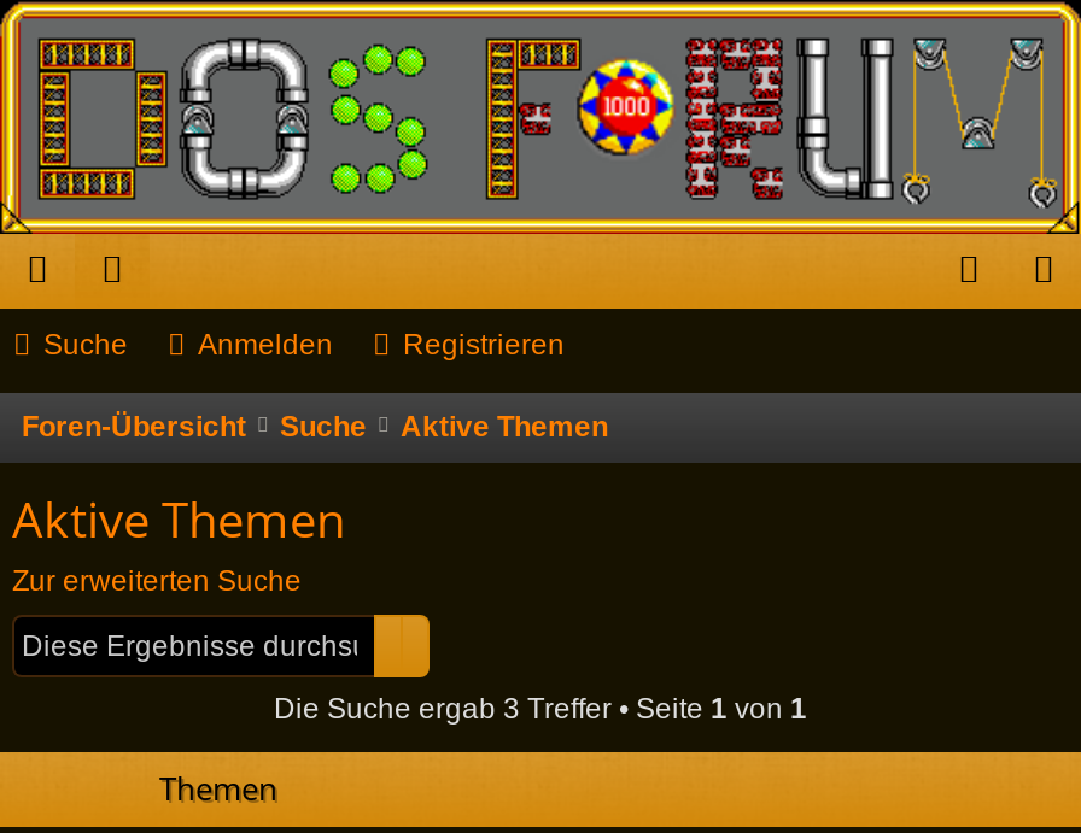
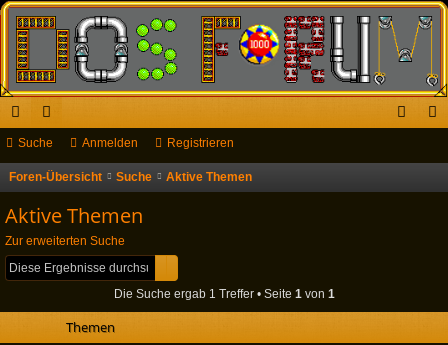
[274,692,807,726] Die Suche ergab 3 Treffer • Seite 1 von 1 -> [113,287,334,301] Die Suche ergab 1 Treffer • Seite 1 von 1

